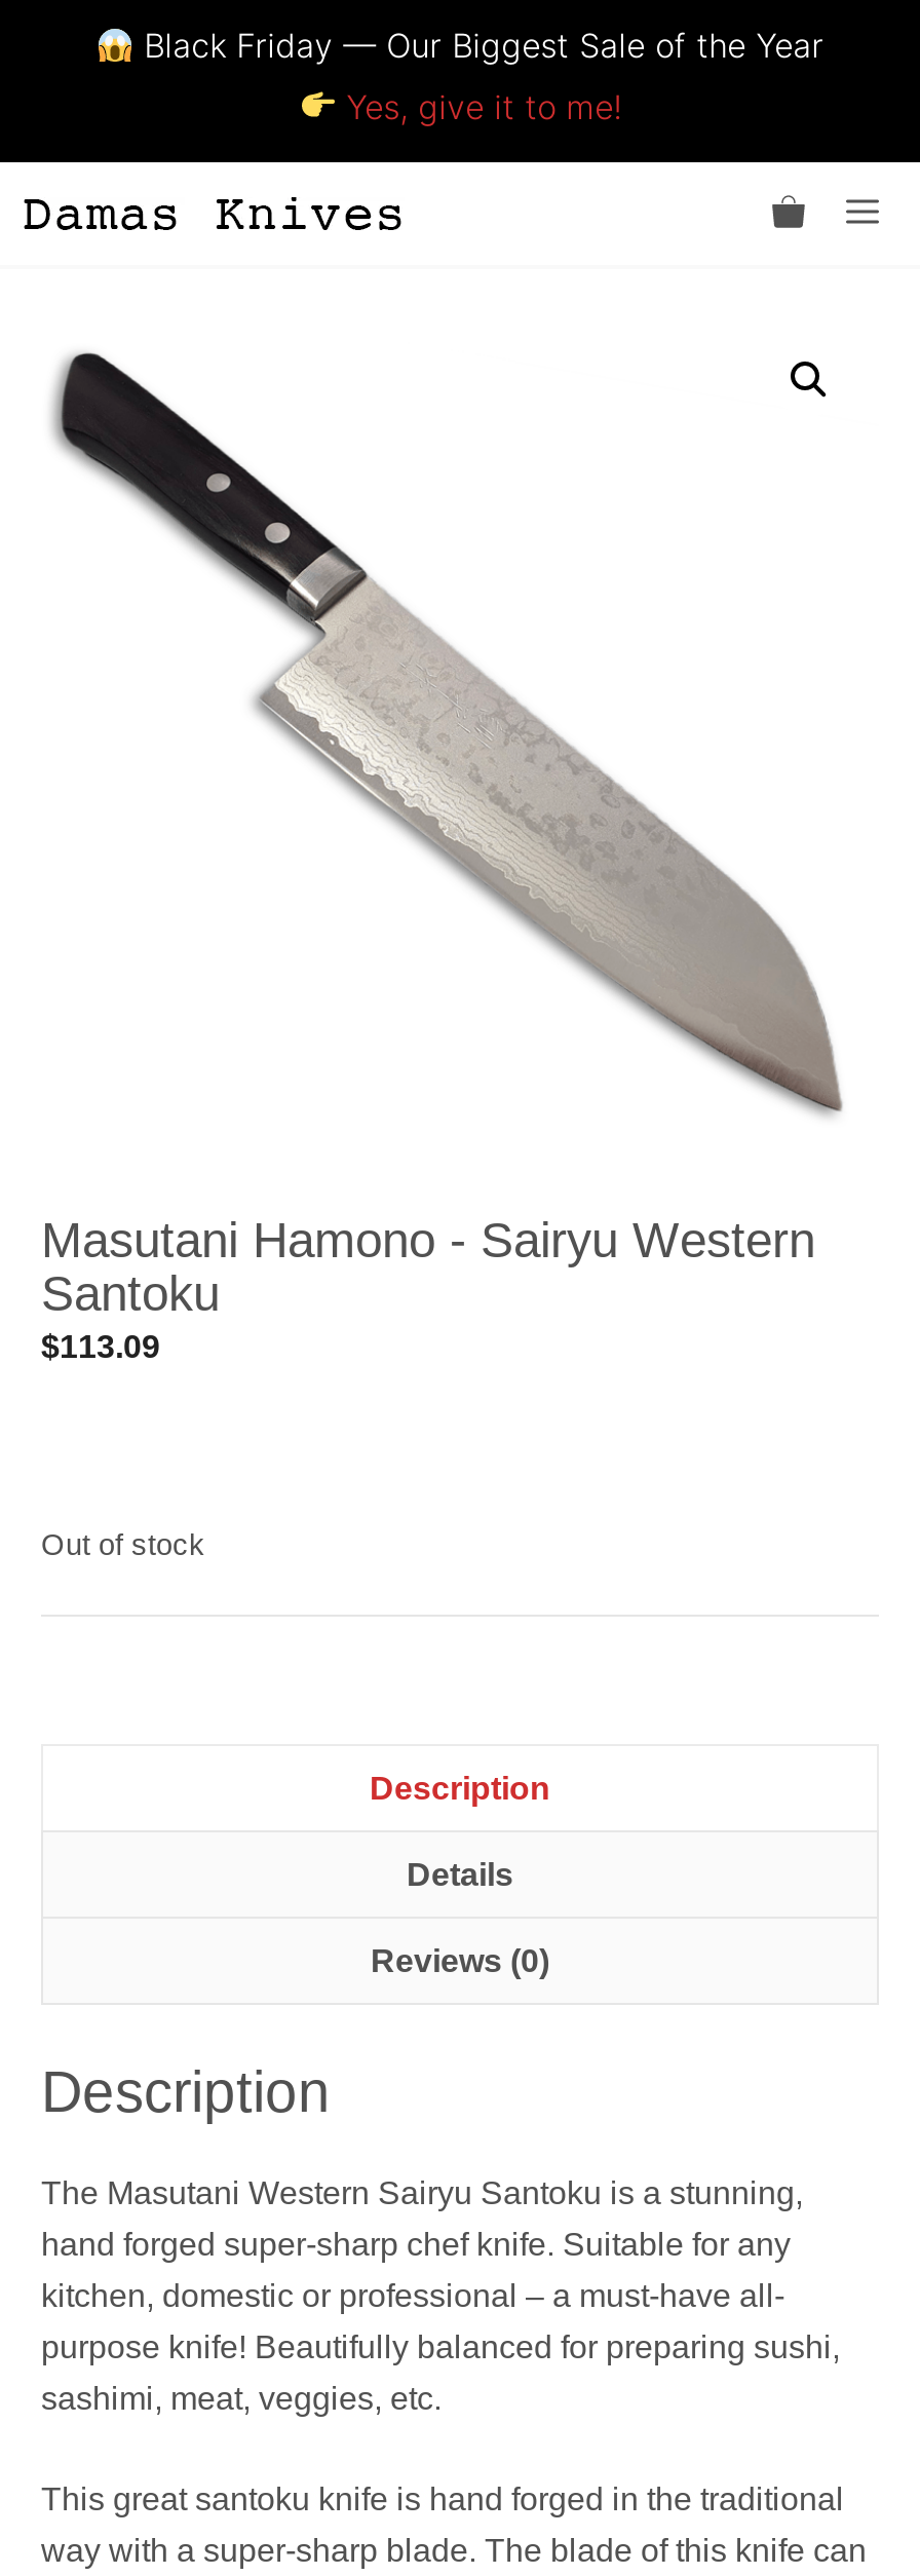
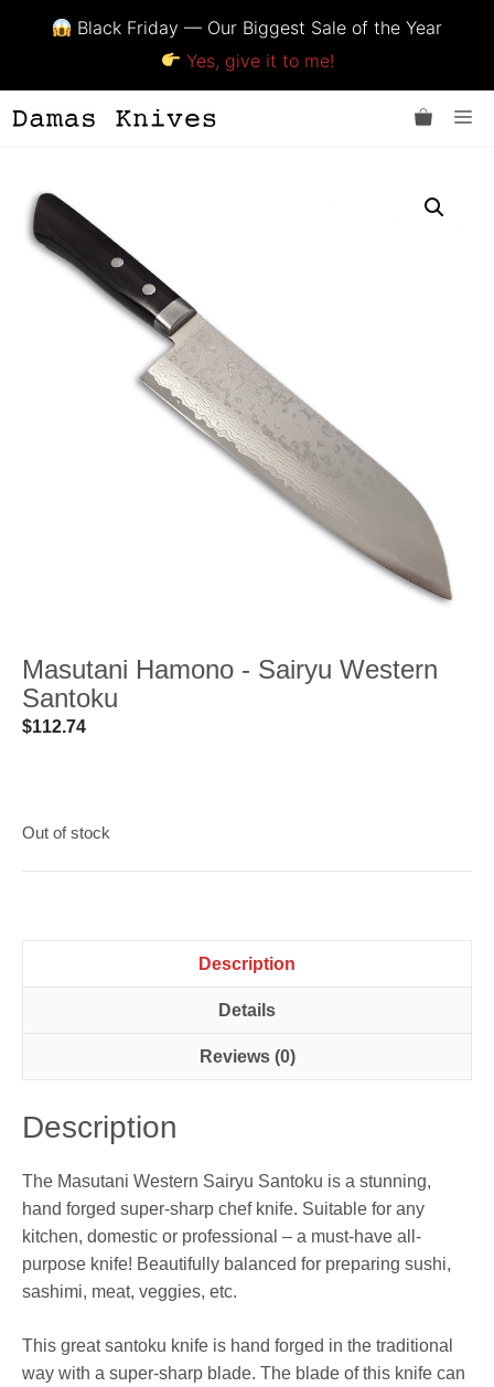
[41,1328,160,1363] $113.09 -> [22,717,86,736] $112.74

